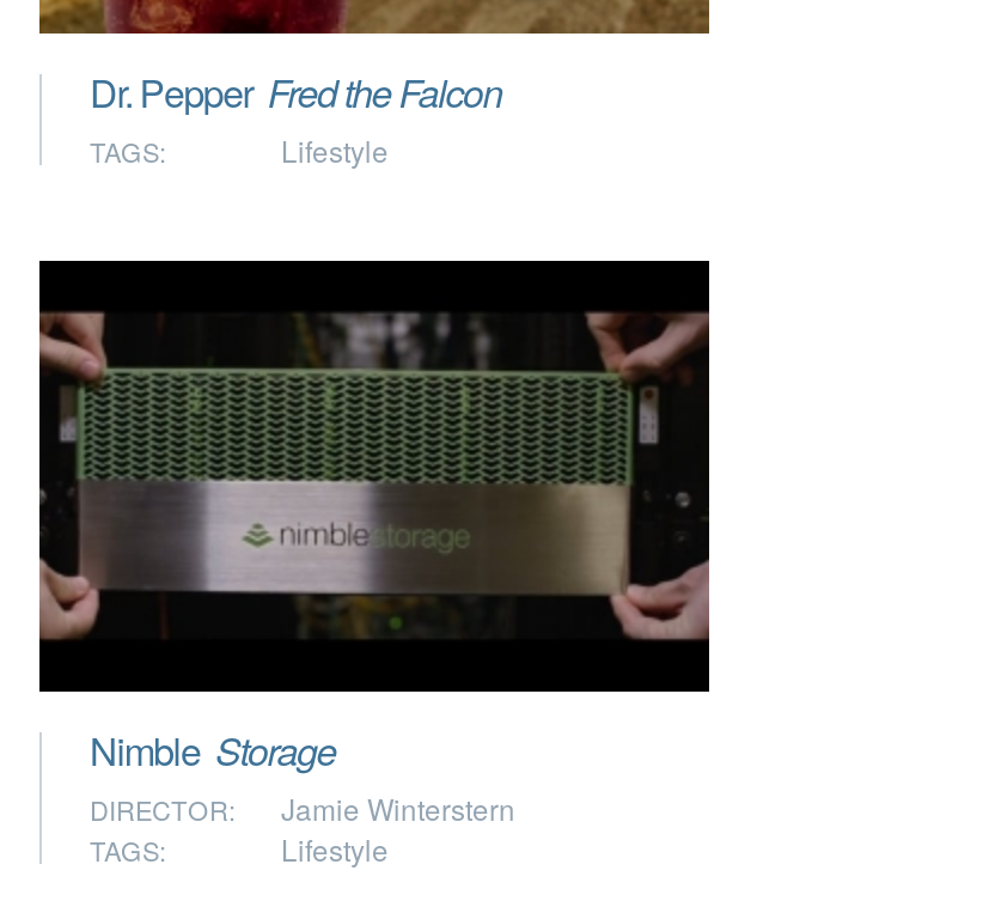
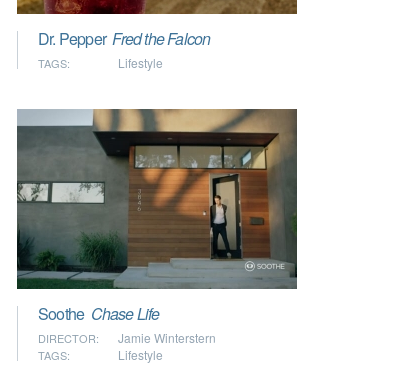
[37,258,712,778] [image] | Nimble Storage -> [16,108,298,325] [image] | Soothe Chase Life

